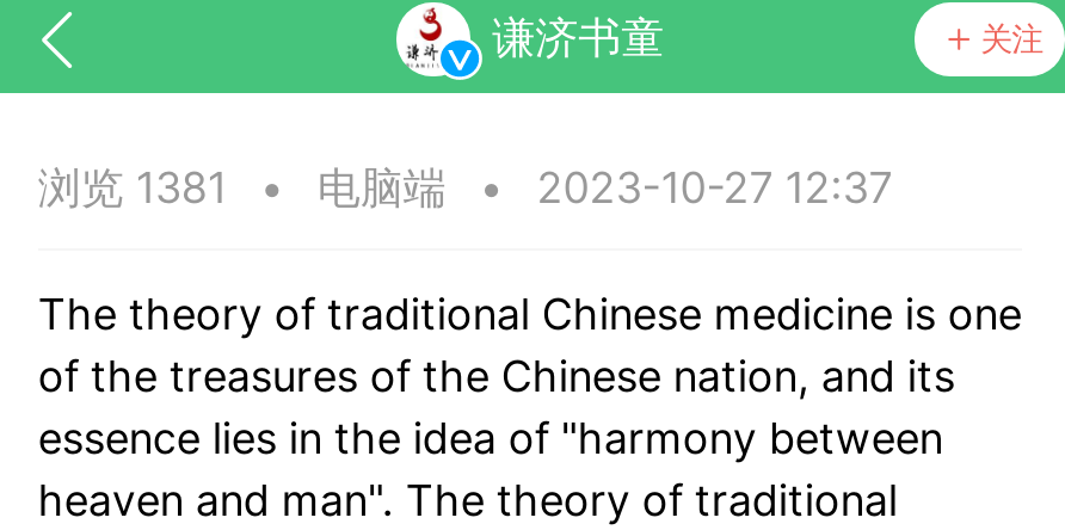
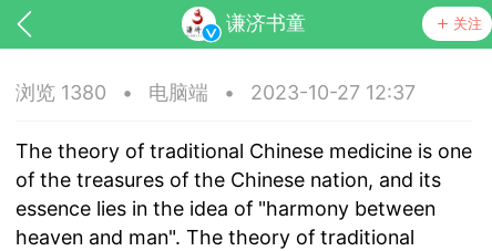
[38,162,227,212] 浏览 1381 -> [15,80,106,104] 浏览 1380

